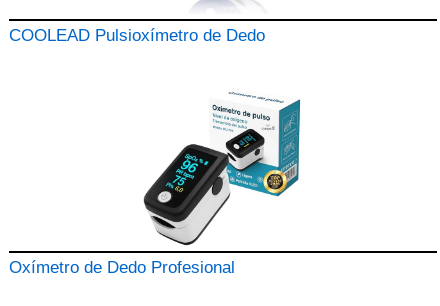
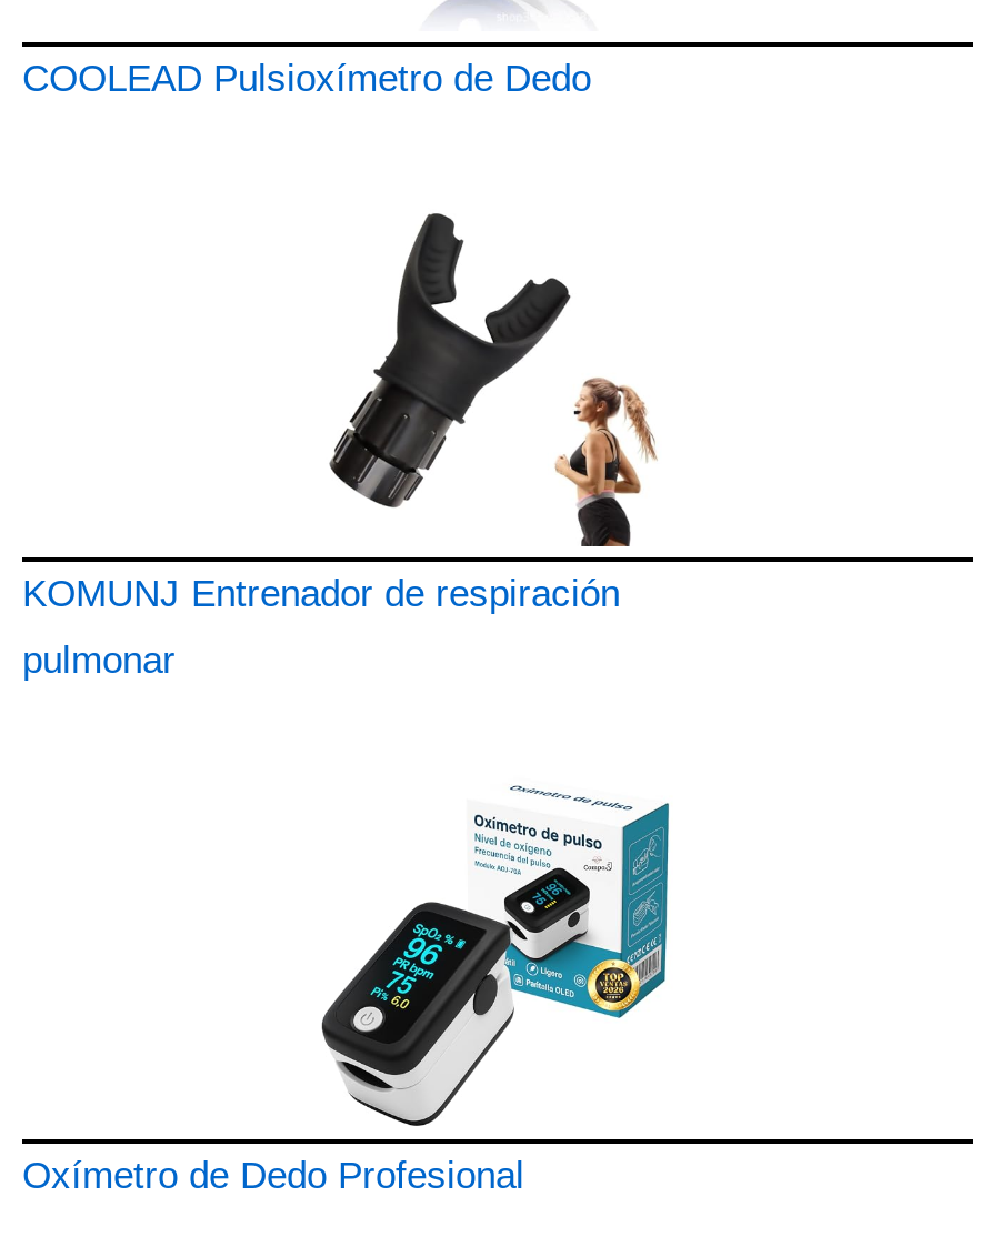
none -> [22,209,658,682] [image] | KOMUNJ Entrenador de respiración | pulmonar

